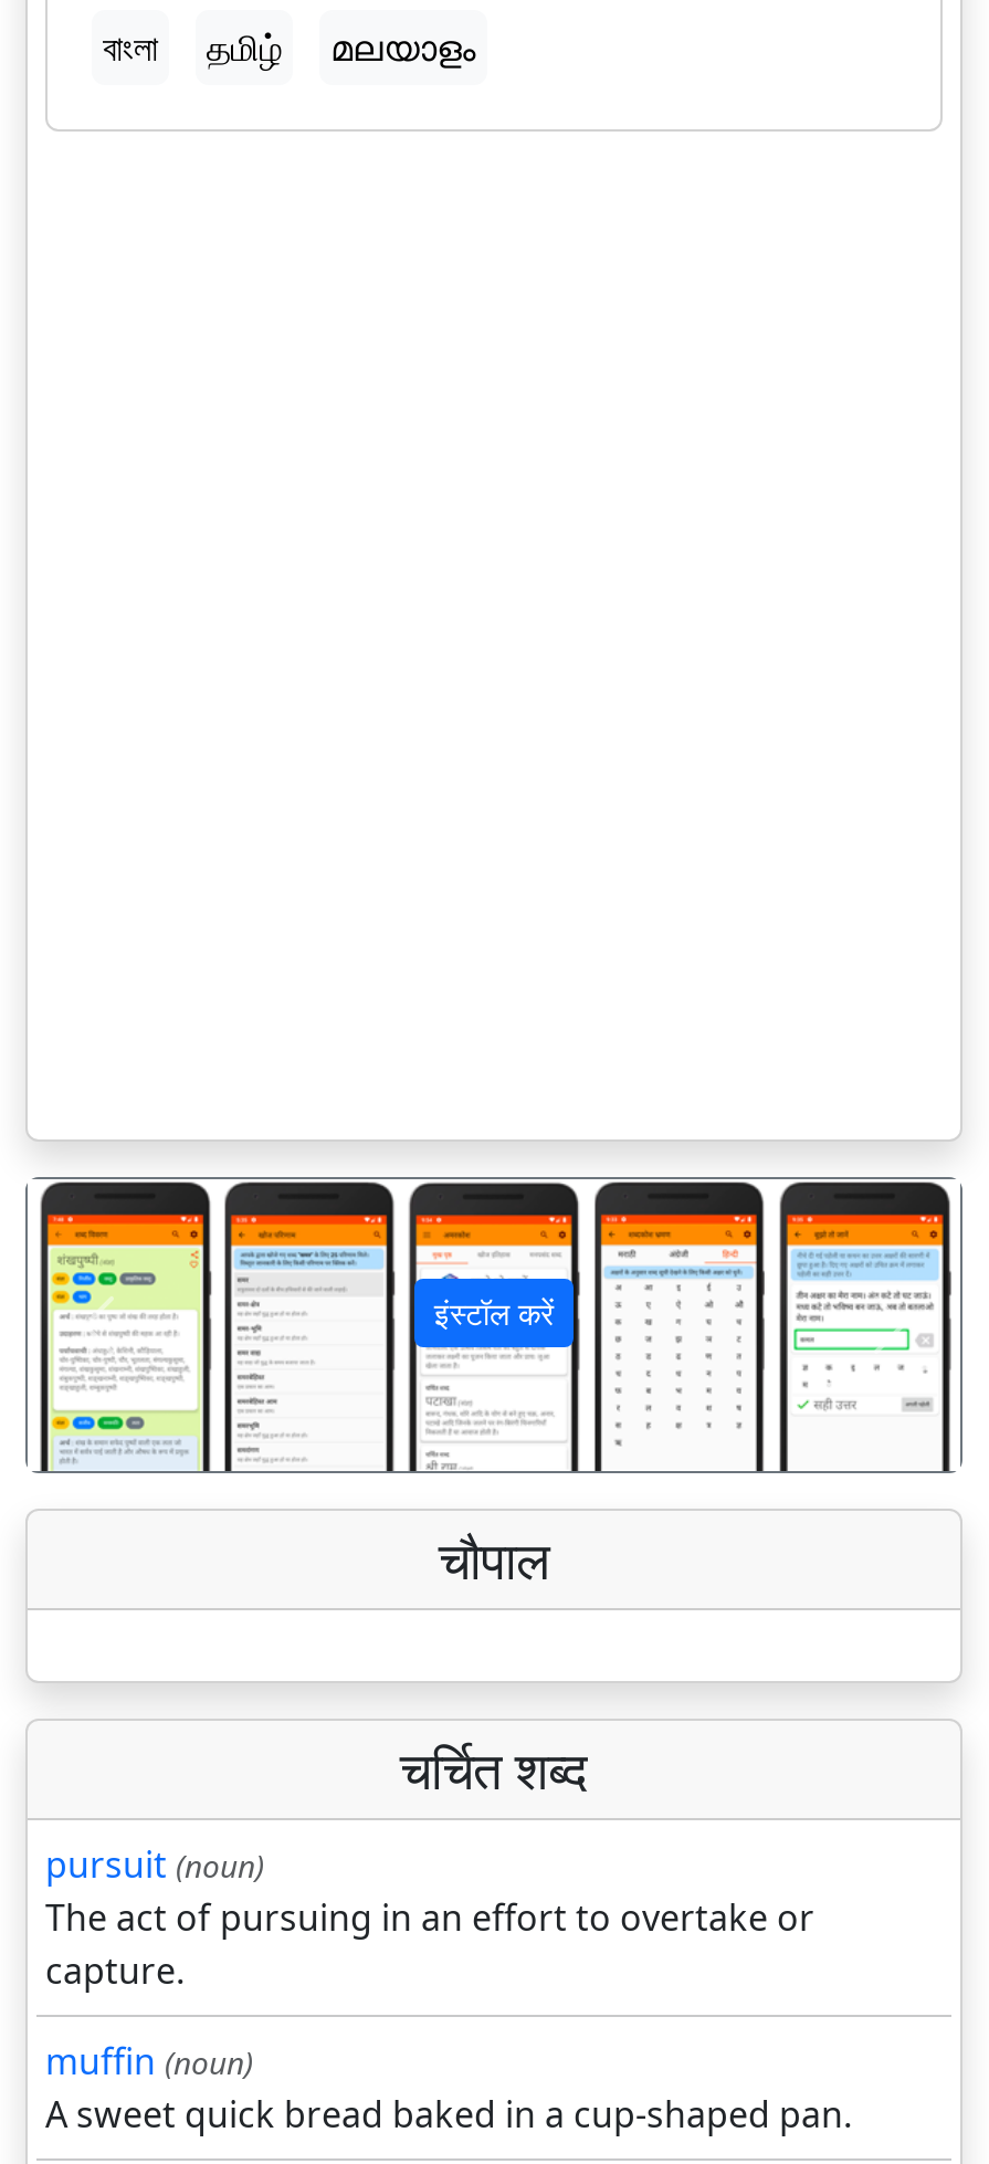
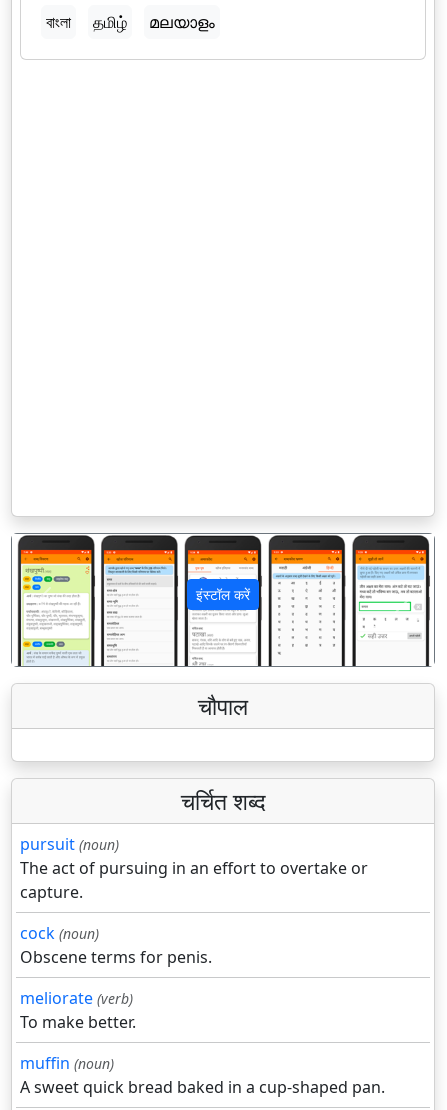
none -> [20,922,212,1033] cock (noun) | Obscene terms for penis. | meliorate (verb) | To make better.

